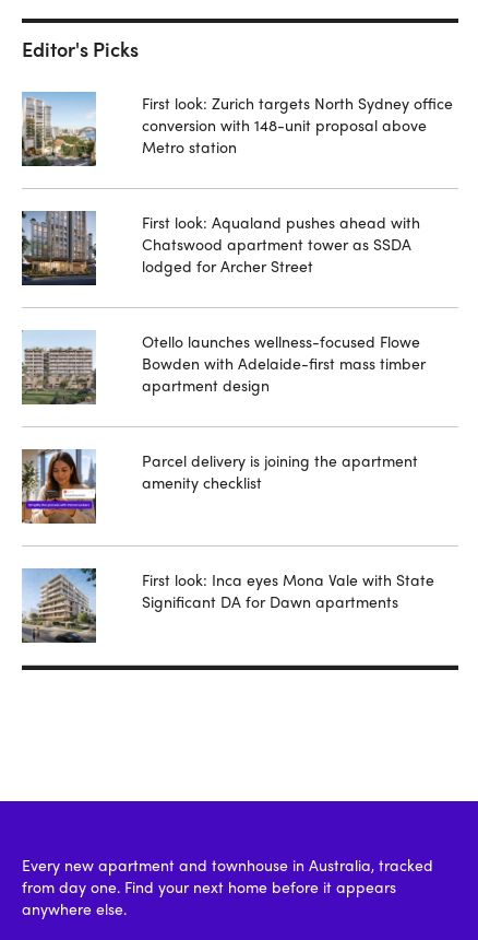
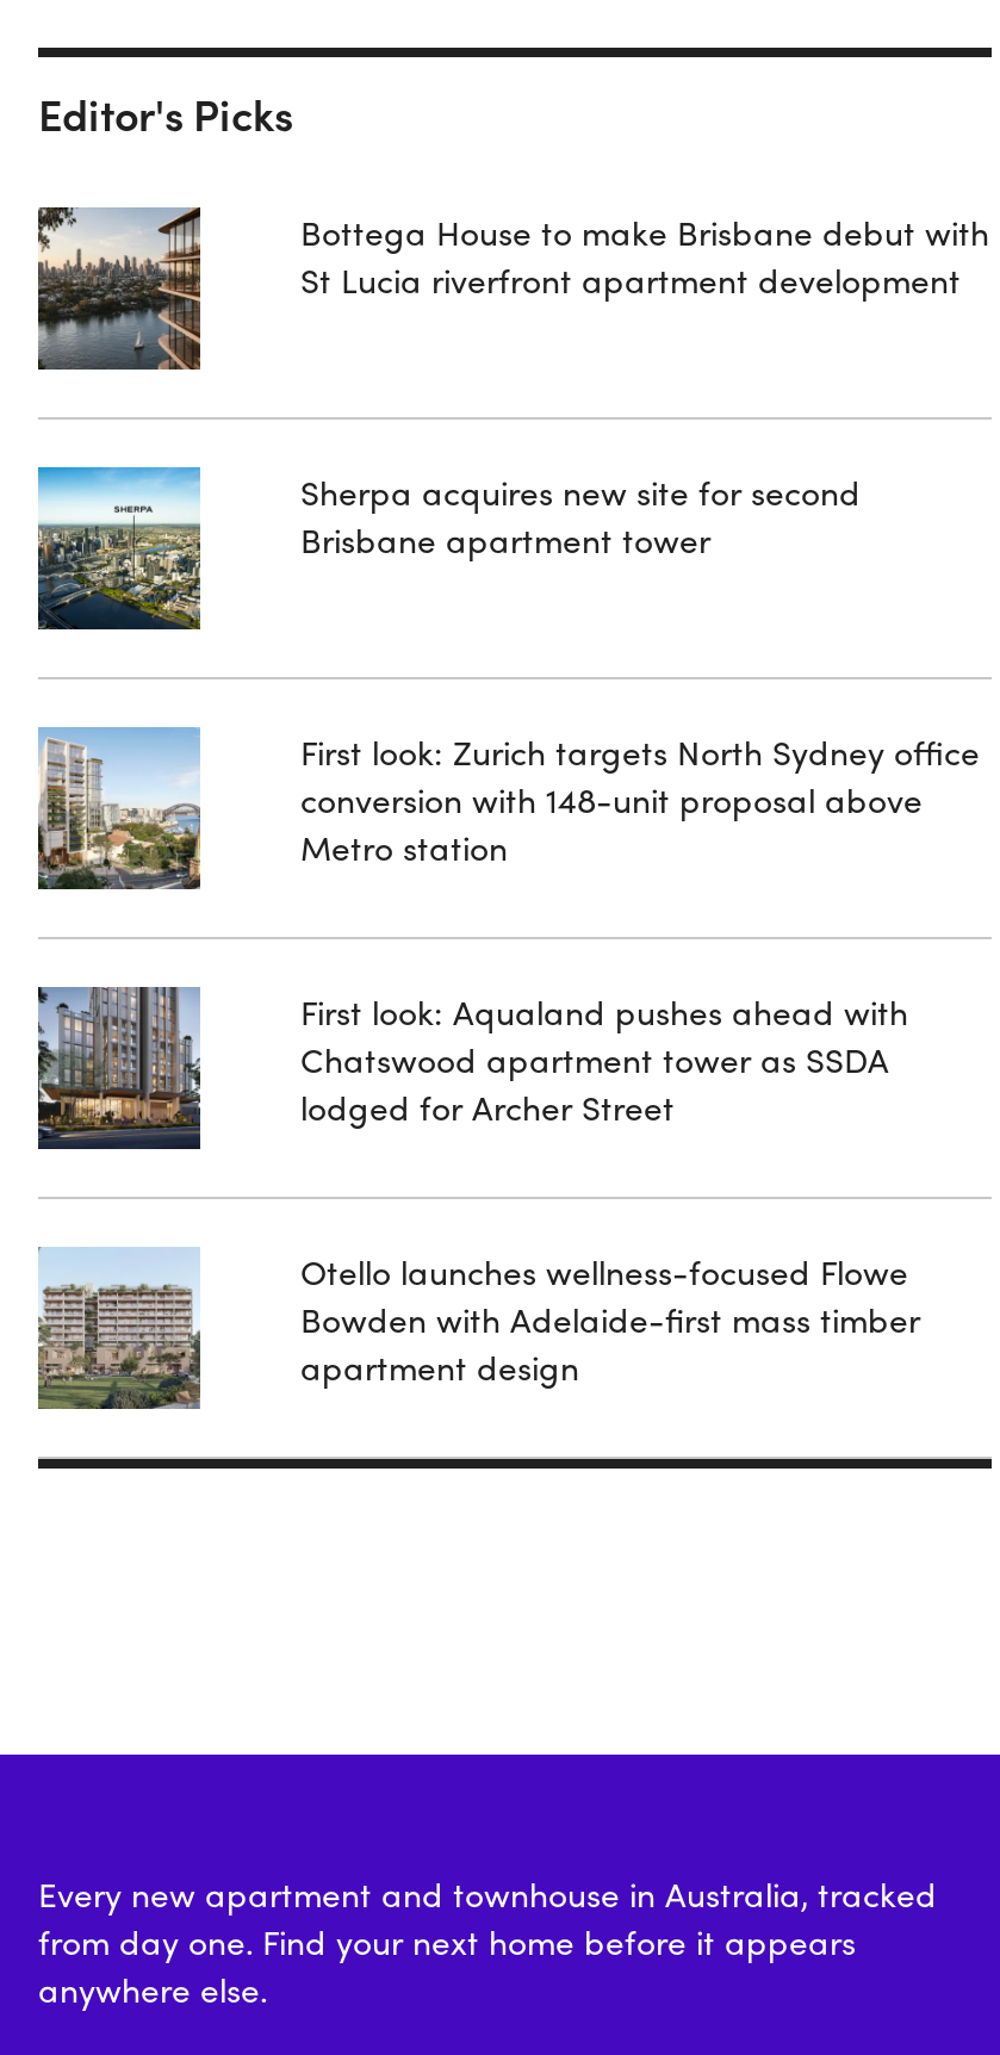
none -> [36,205,203,370] [image]
none -> [36,465,200,629] [image]
none -> [300,206,989,301] Bottega House to make Brisbane debut with | St Lucia riverfront apartment development
none -> [300,466,861,561] Sherpa acquires new site for second | Brisbane apartment tower
moved [20,92,453,396] -> [33,726,980,1388]: [image] | First look: Zurich targets North Sydney office | conversion with 148-unit proposal above | ... | Bowden with Adelaide-first mass timber | apartment design
[21,449,97,525] [image] -> none
[142,450,418,493] Parcel delivery is joining the apartment | amenity checklist -> none
[22,567,97,643] [image] -> none
[142,569,434,613] First look: Inca eyes Mona Vale with State | Significant DA for Dawn apartments -> none

